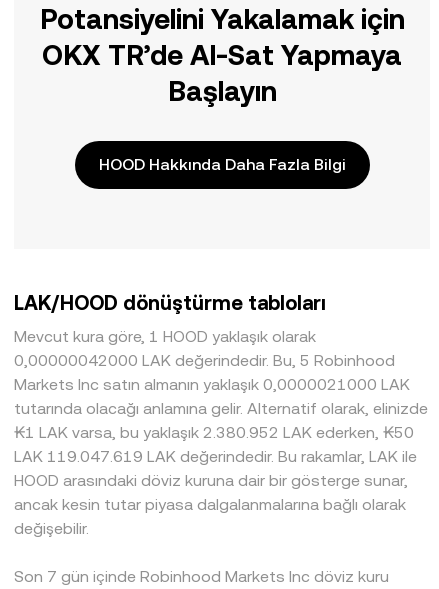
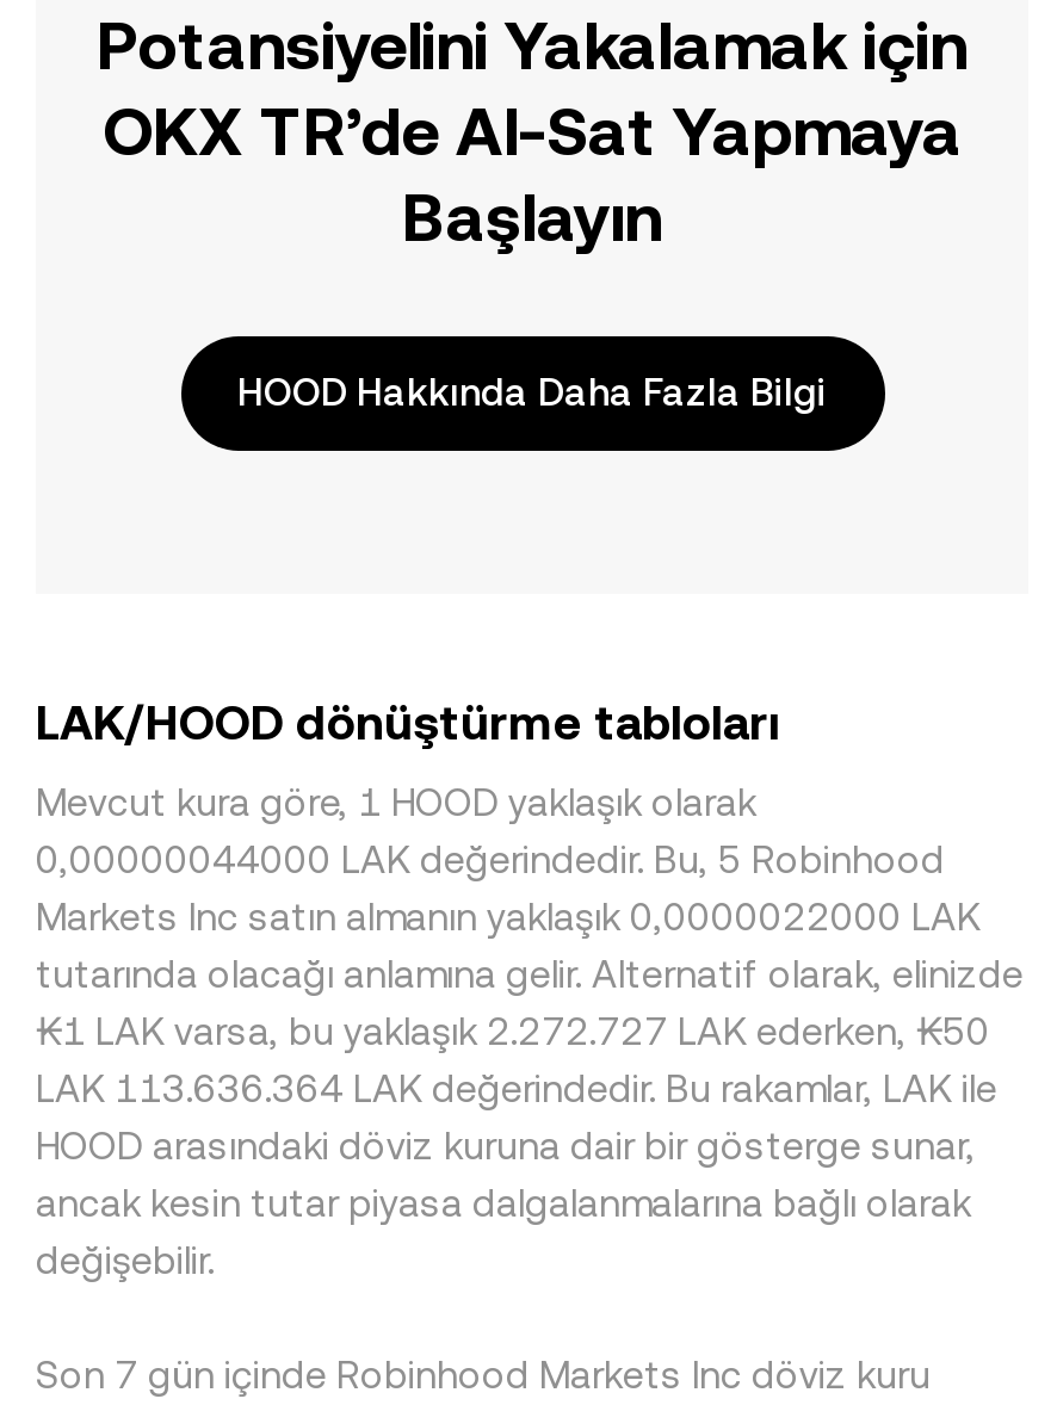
[14,351,395,370] 0,00000042000 LAK değerindedir. Bu, 5 Robinhood -> [36,837,945,883] 0,00000044000 LAK değerindedir. Bu, 5 Robinhood
[14,375,410,394] Markets Inc satın almanın yaklaşık 0,0000021000 LAK -> [36,895,981,940] Markets Inc satın almanın yaklaşık 0,0000022000 LAK
[14,423,414,442] ₭1 LAK varsa, bu yaklaşık 2.380.952 LAK ederken, ₭50 -> [36,1009,990,1054] ₭1 LAK varsa, bu yaklaşık 2.272.727 LAK ederken, ₭50
[14,447,417,466] LAK 119.047.619 LAK değerindedir. Bu rakamlar, LAK ile -> [36,1066,997,1112] LAK 113.636.364 LAK değerindedir. Bu rakamlar, LAK ile

